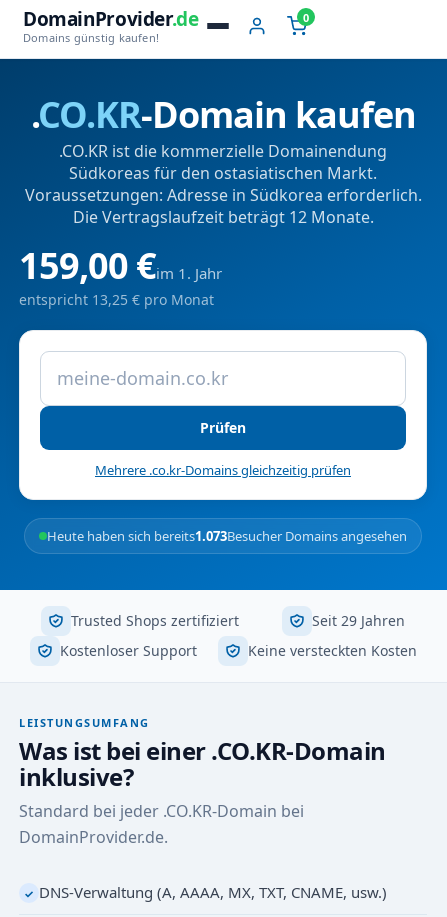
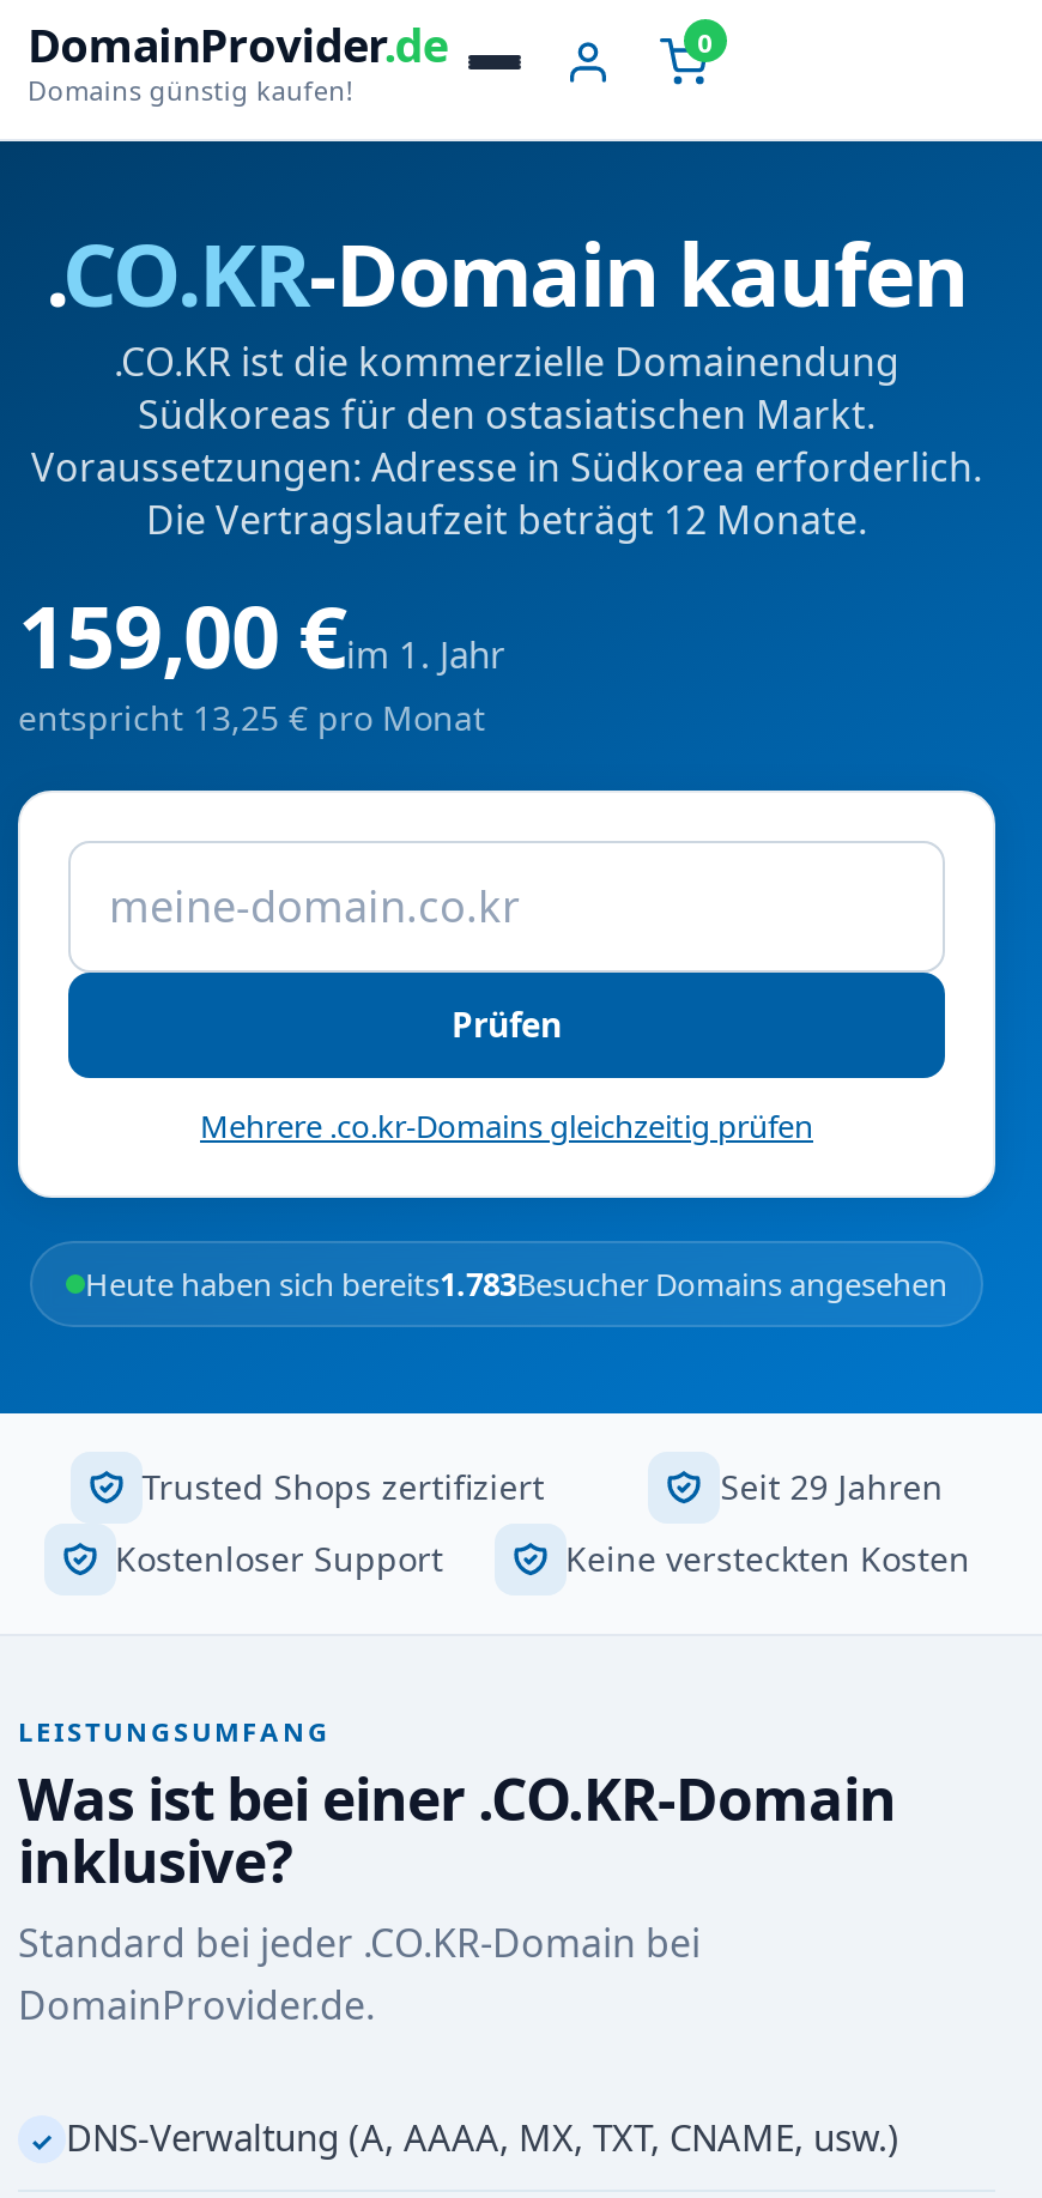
[47,527,407,545] Heute haben sich bereits1.073Besucher Domains angesehen -> [85,1263,947,1306] Heute haben sich bereits1.783Besucher Domains angesehen

